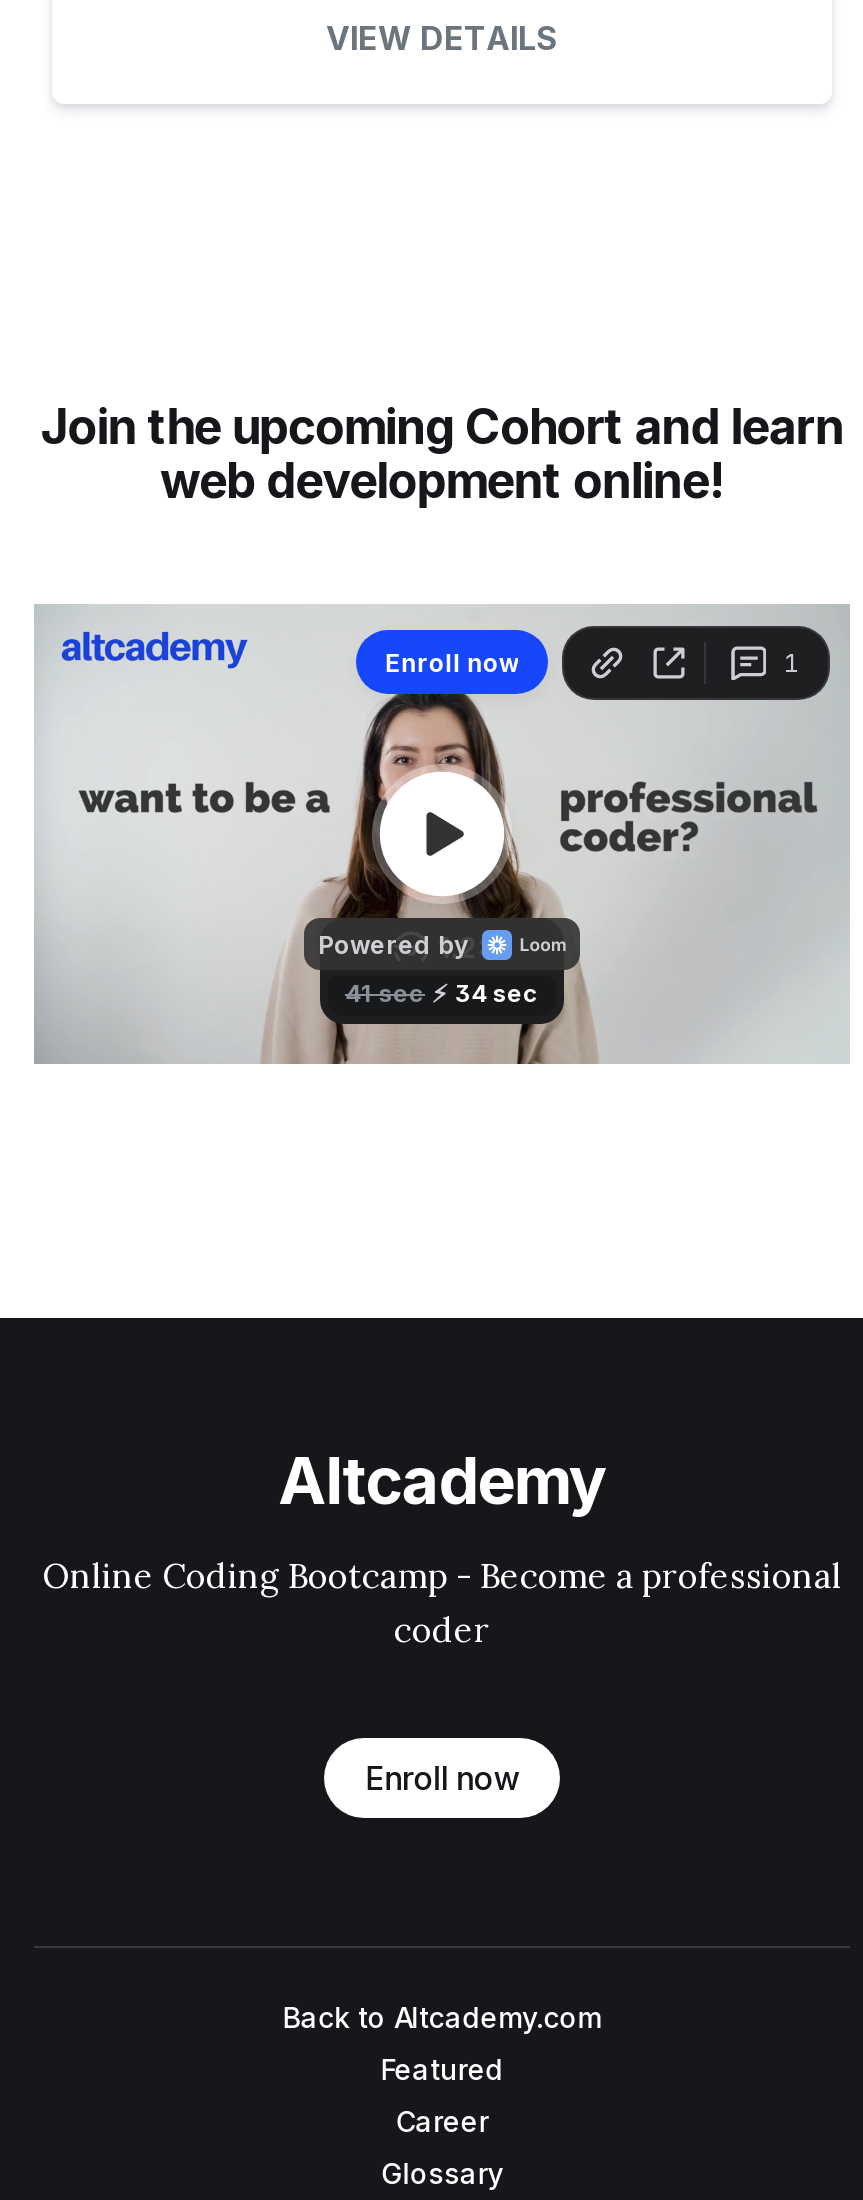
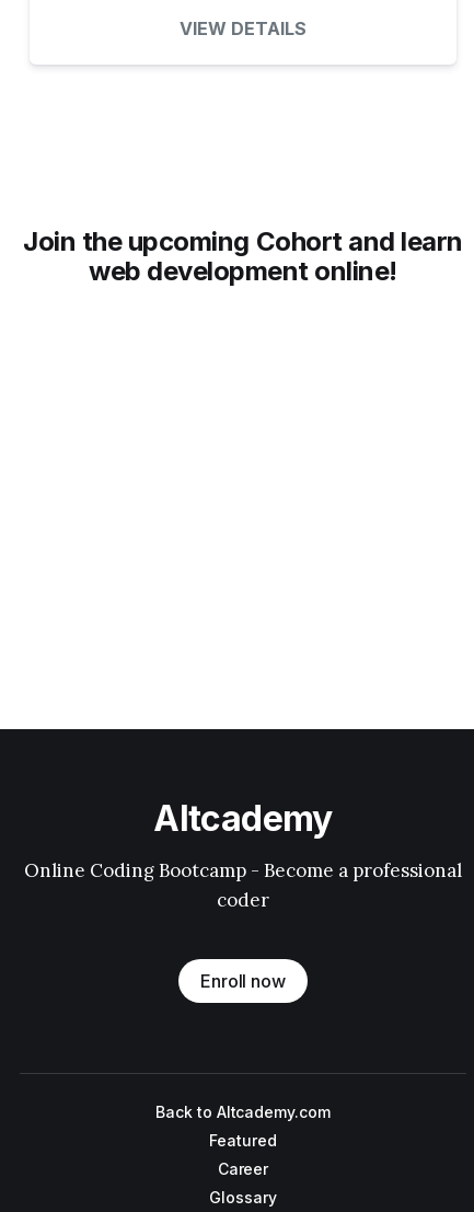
[32,604,850,1066] [image] -> none

